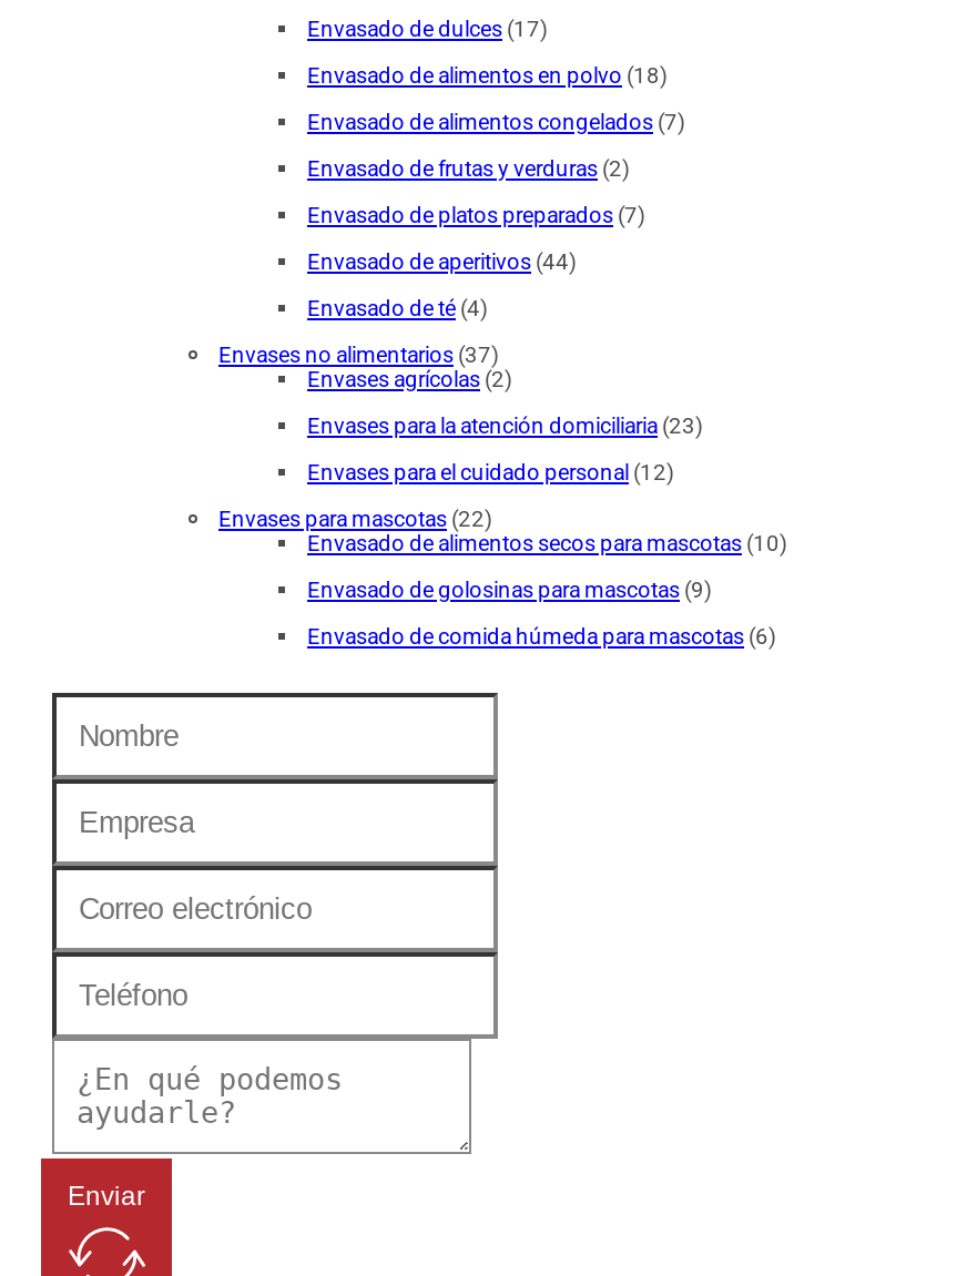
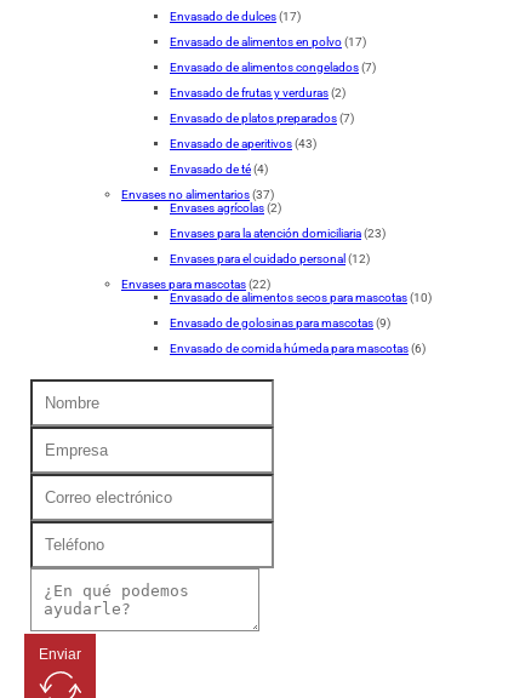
[307,63,666,87] Envasado de alimentos en polvo (18) -> [170,35,366,48] Envasado de alimentos en polvo (17)
[307,249,576,273] Envasado de aperitivos (44) -> [170,137,316,150] Envasado de aperitivos (43)

